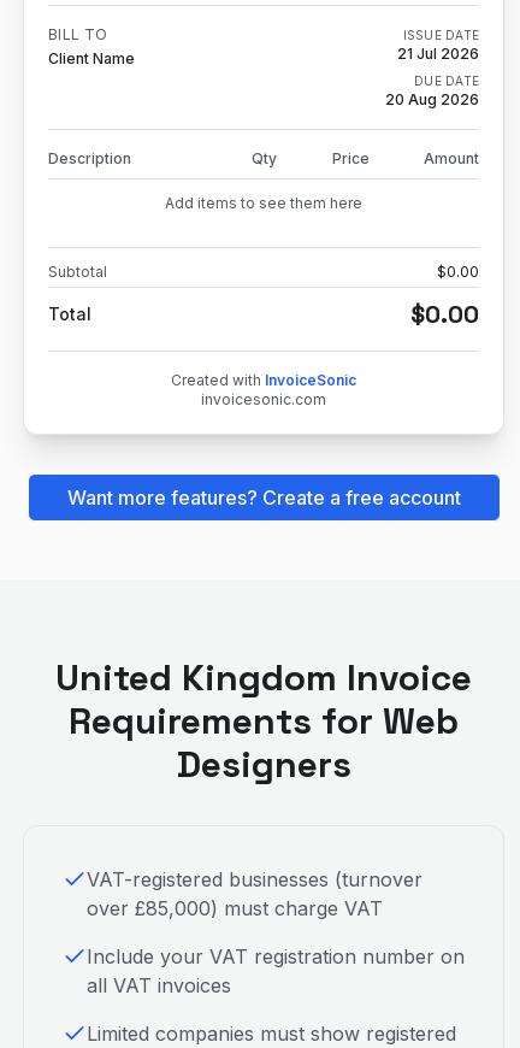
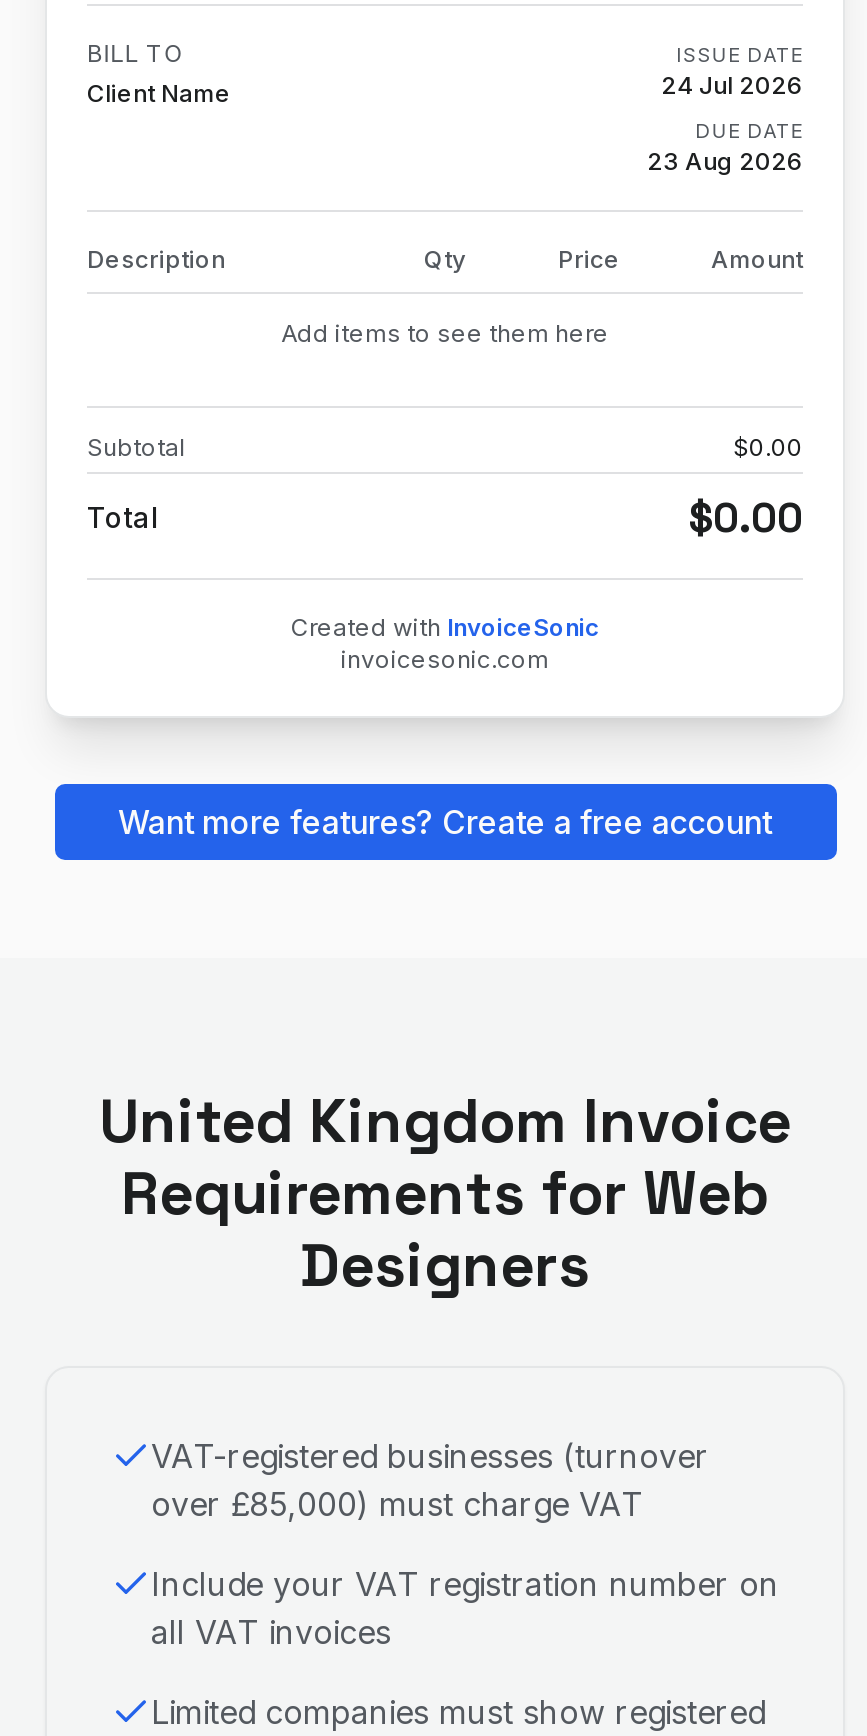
[397,45,479,63] 21 Jul 2026 -> [661,70,803,100] 24 Jul 2026
[385,90,479,108] 20 Aug 2026 -> [647,146,803,176] 23 Aug 2026

